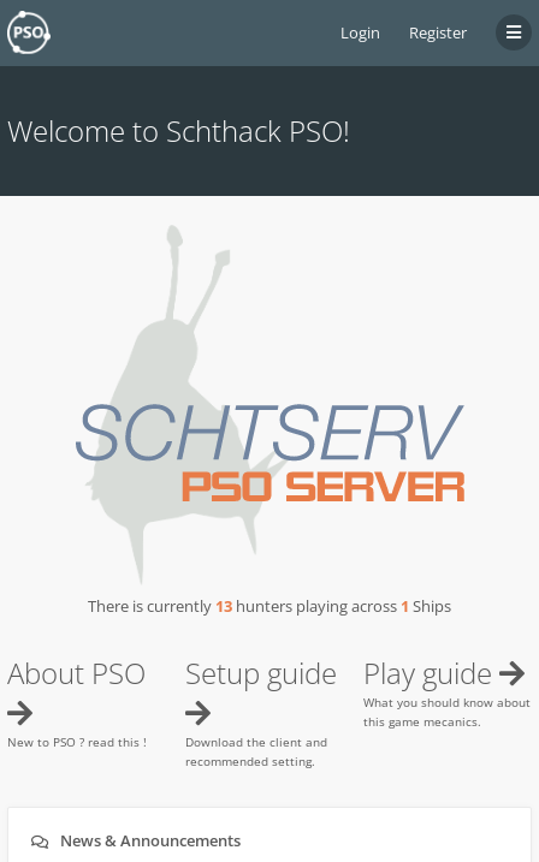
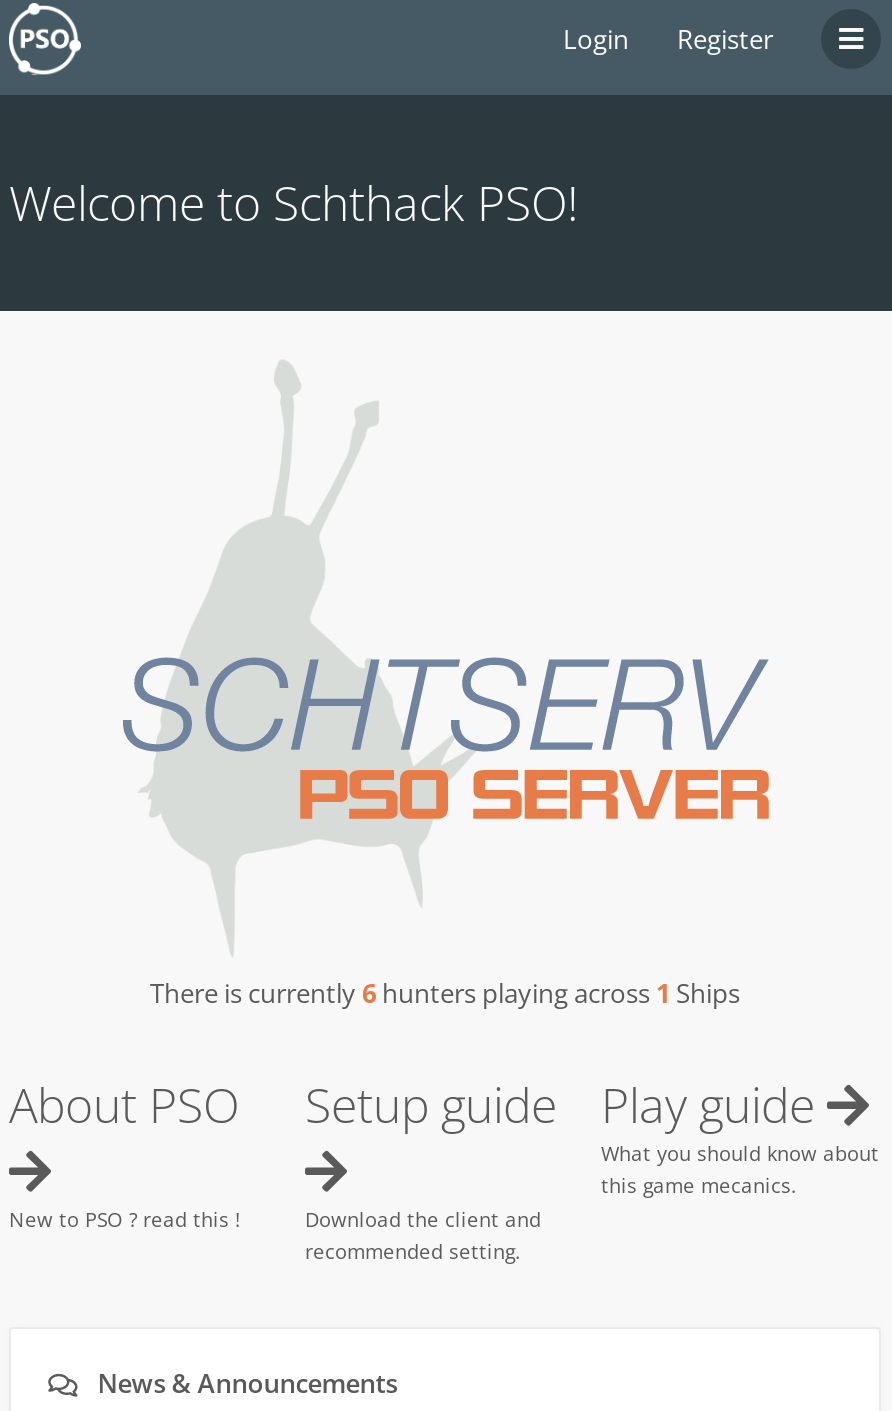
[88,595,451,617] There is currently 13 hunters playing across 1 Ships -> [150,975,740,1011] There is currently 6 hunters playing across 1 Ships

